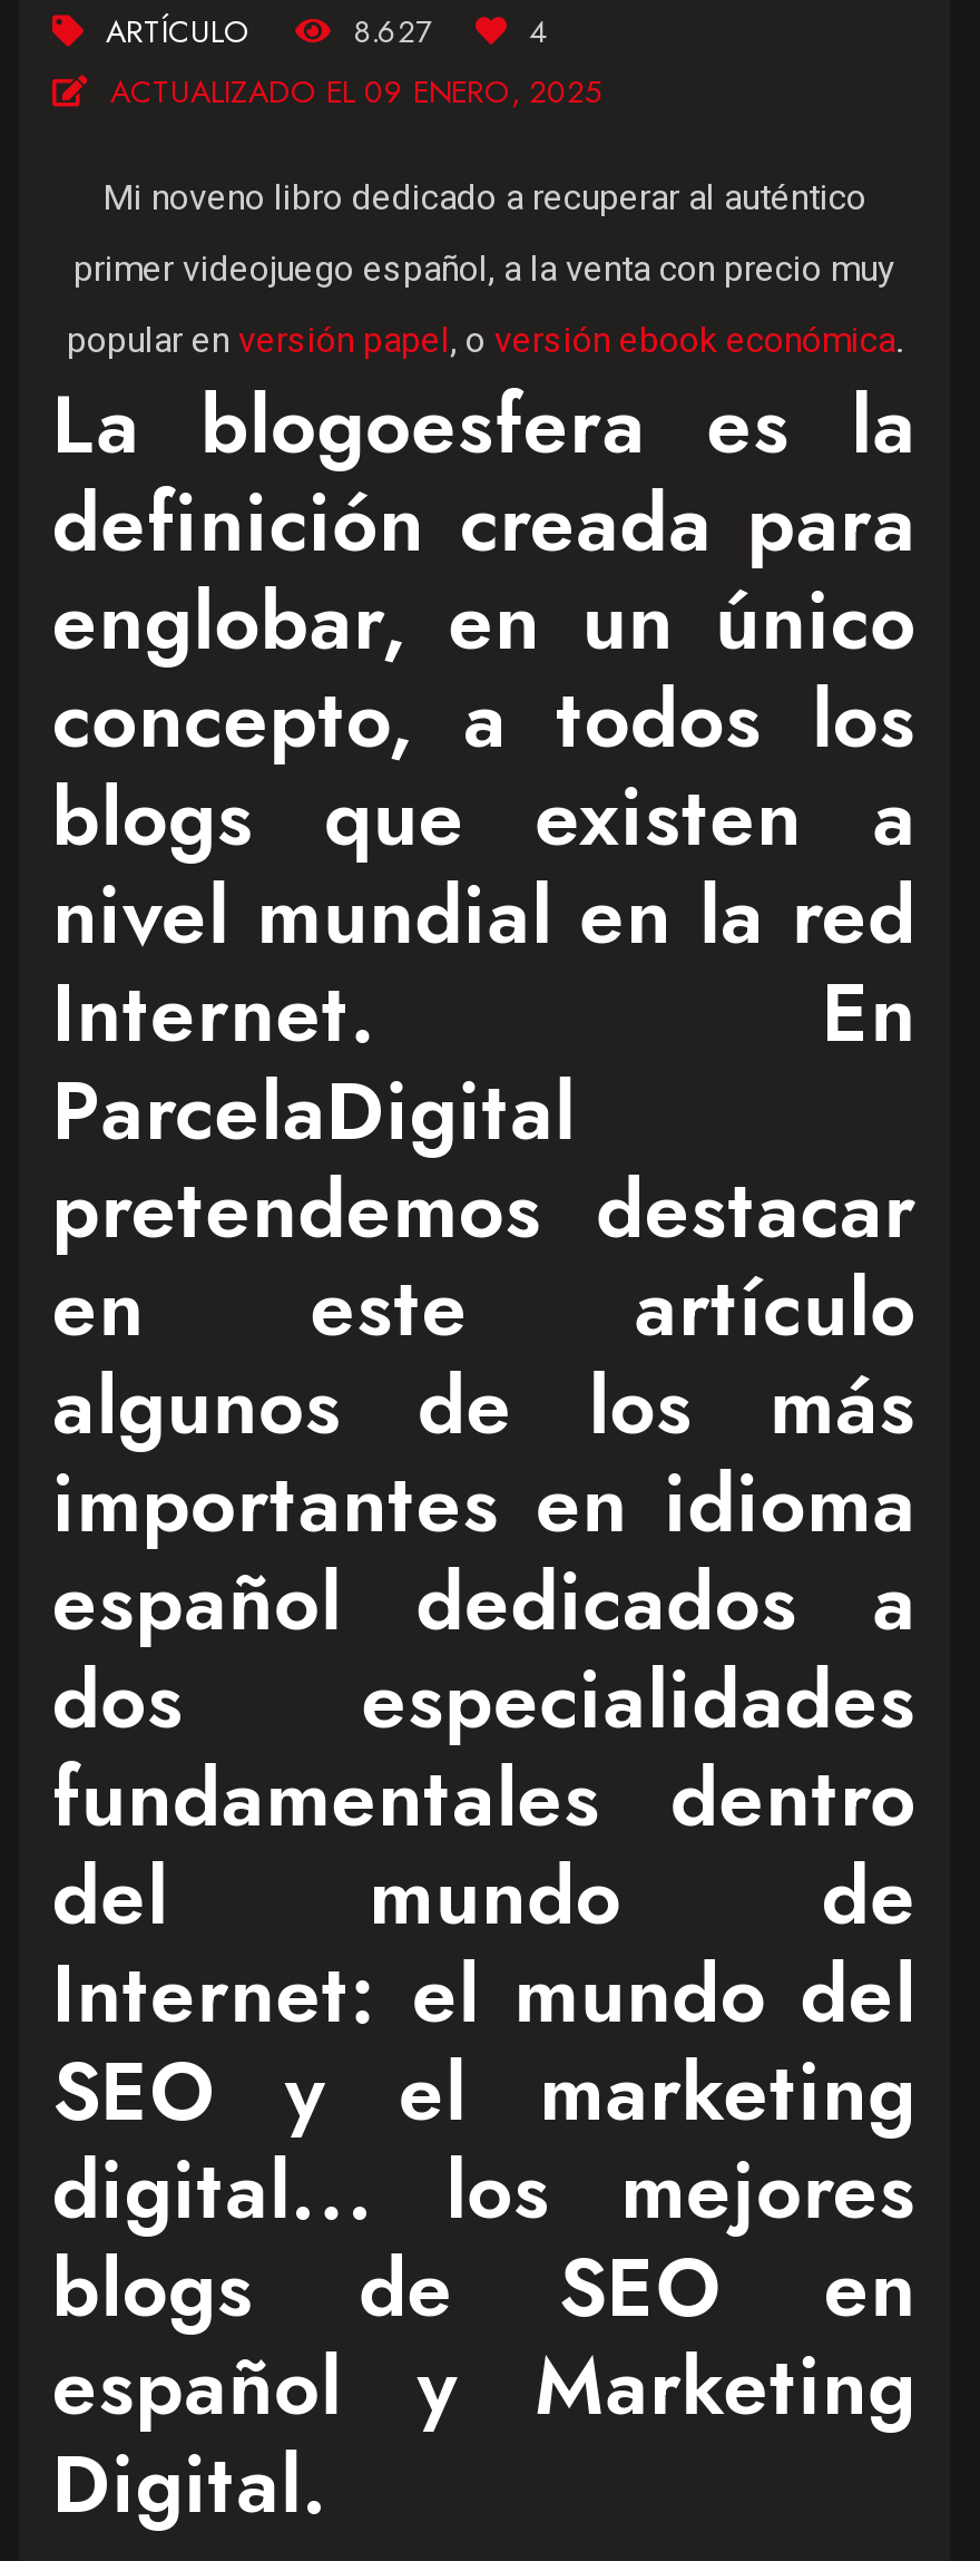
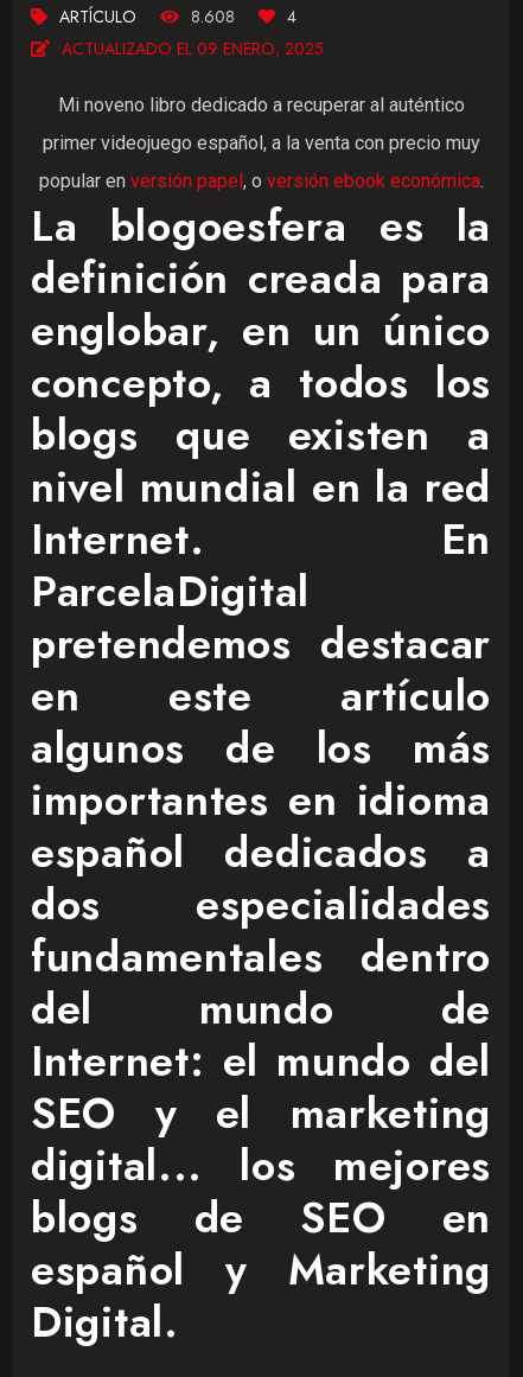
[353,9,431,54] 8.627 -> [191,5,235,29] 8.608

